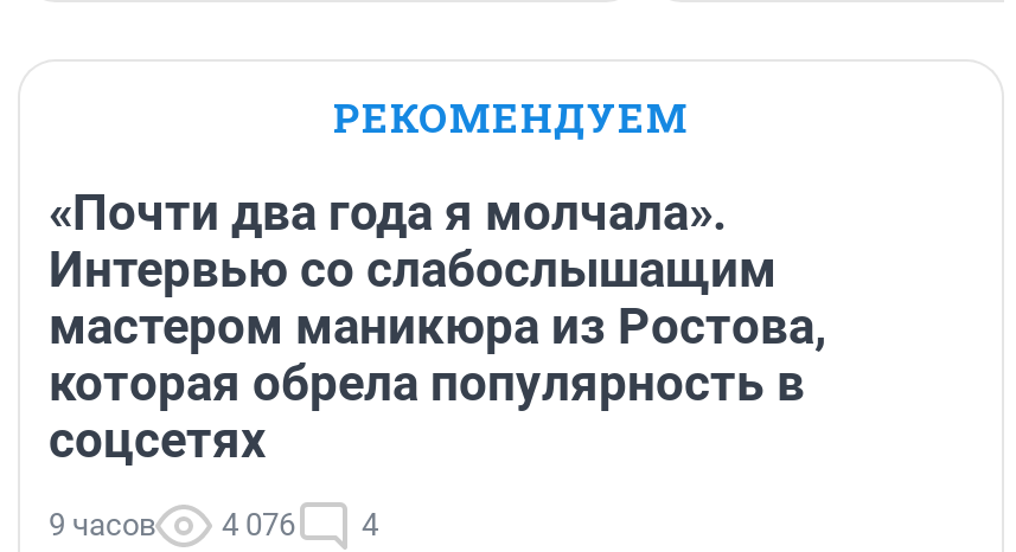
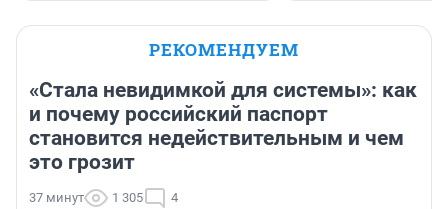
[49,184,826,468] «Почти два года я молчала». | Интервью со слабослышащим | мастером маникюра из Ростова, | которая обрела популярность в | соцсетях -> [29,78,417,174] «Стала невидимкой для системы»: как | и почему российский паспорт | становится недействительным и чем | это грозит
[49,506,295,542] 9 часов | 4 076 -> [29,190,143,205] 37 минут | 1 305

